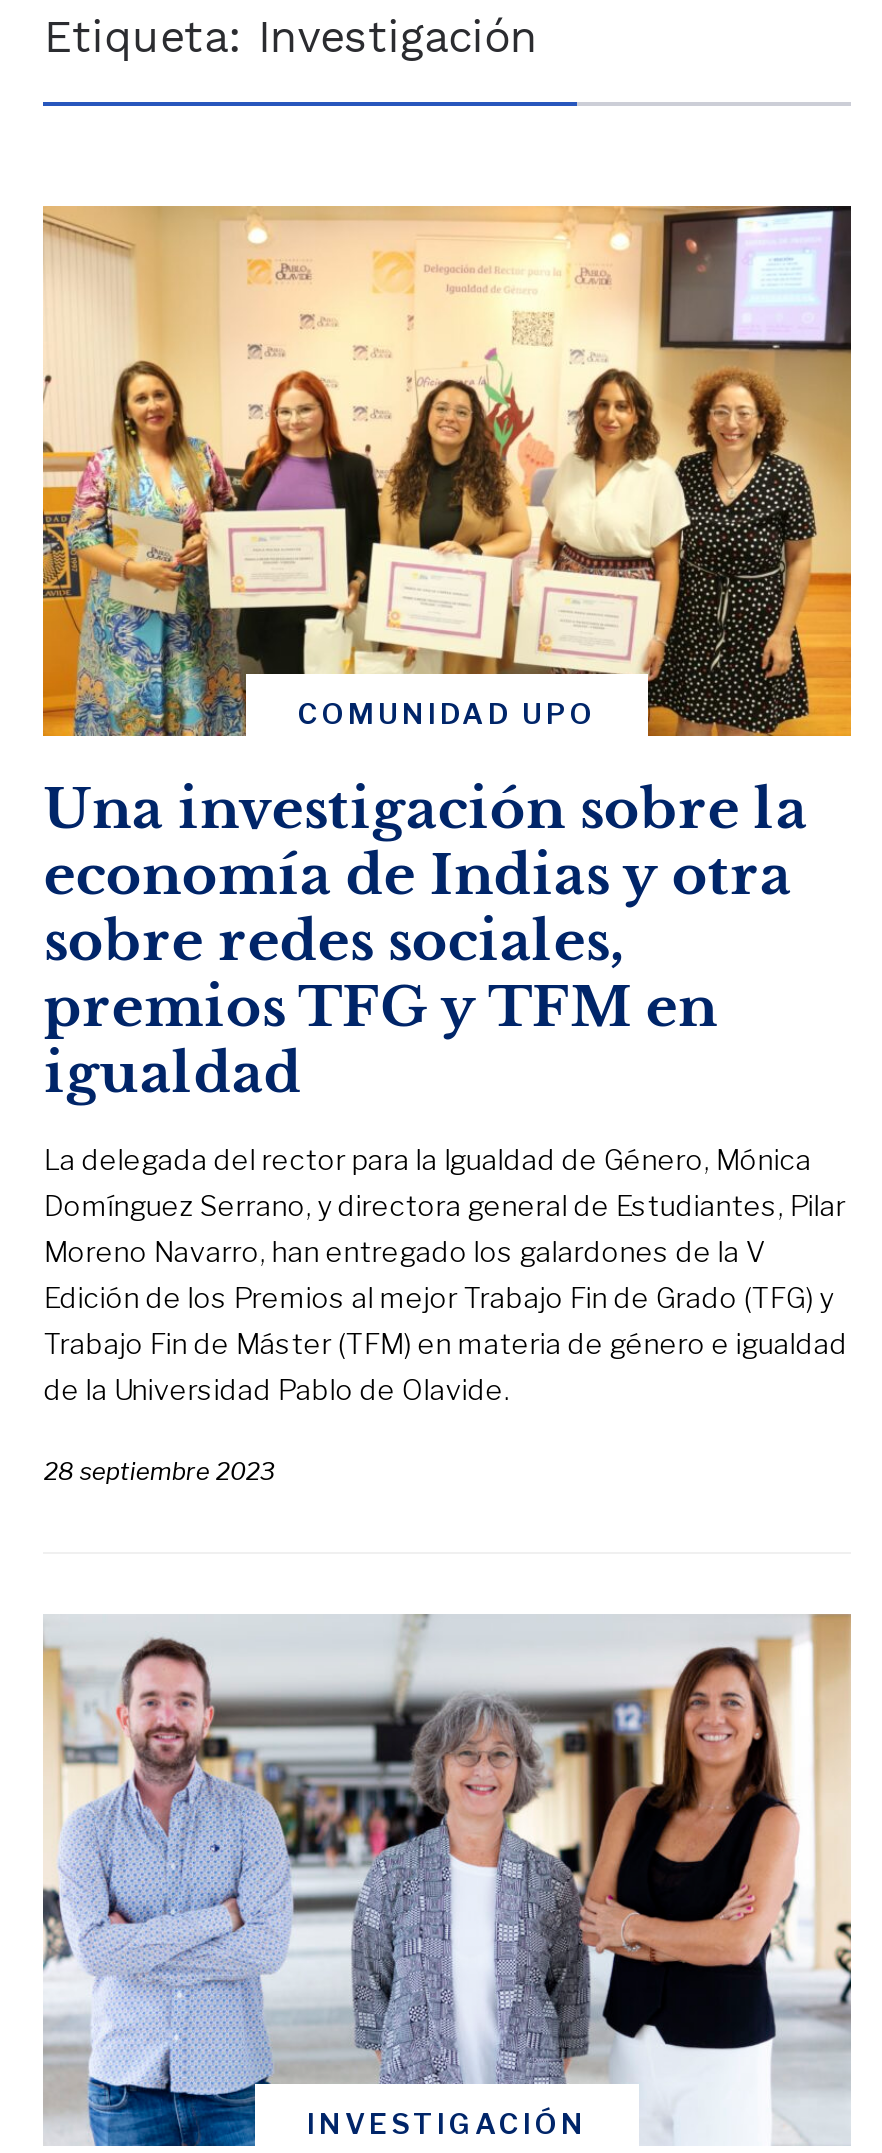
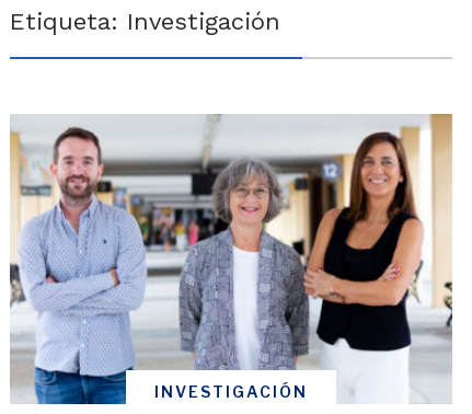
[41,204,853,1486] [image] | COMUNIDAD UPO | Una investigación sobre la | economía de Indias y otra | sobre redes sociales, | premios TFG y TFM en | igualdad | La delegada del rector para la Igualdad de Género, Mónica | Domínguez Serrano, y directora general de Estudiantes, Pilar | Moreno Navarro, han entregado los galardones de la V | Edición de los Premios al mejor Trabajo Fin de Grado (TFG) y | Trabajo Fin de Máster (TFM) en materia de género e igualdad | de la Universidad Pablo de Olavide. | 28 septiembre 2023 -> none

